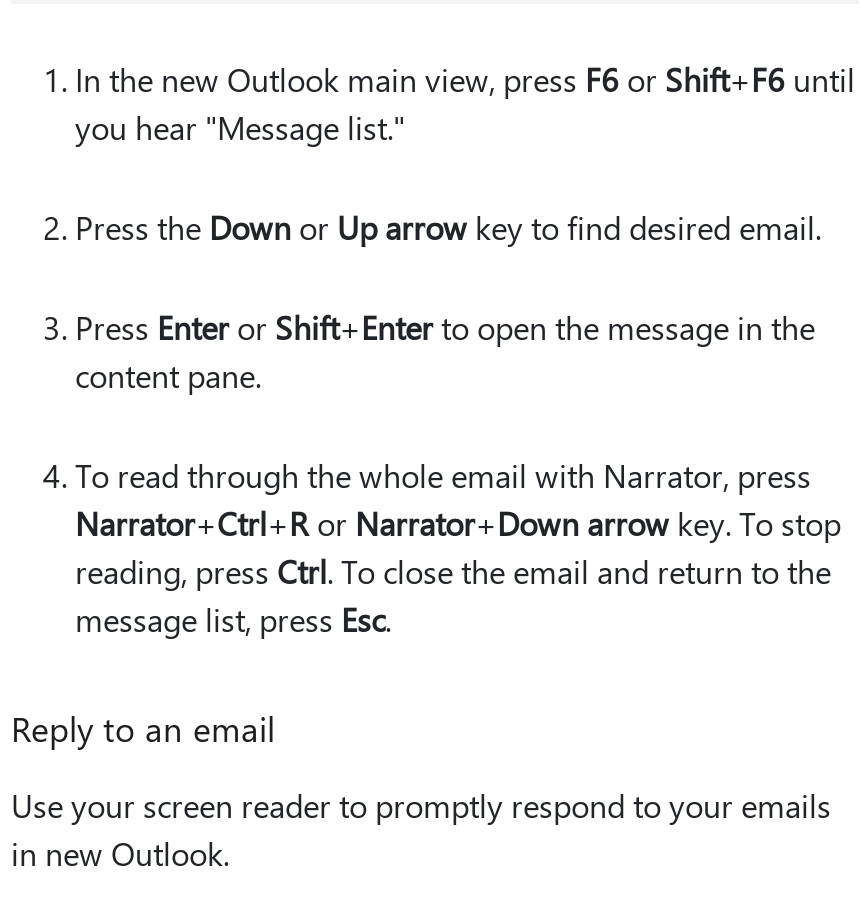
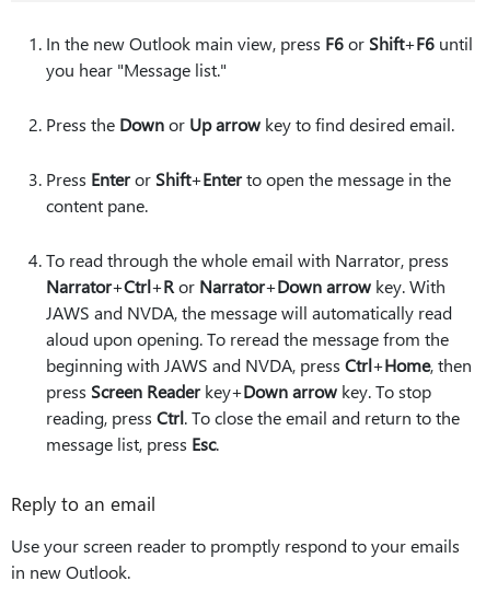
[75,502,841,544] Narrator+Ctrl+R or Narrator+Down arrow key. To stop -> [46,275,472,403] Narrator+Ctrl+R or Narrator+Down arrow key. With | JAWS and NVDA, the message will automatically read | aloud upon opening. To reread the message from the | beginning with JAWS and NVDA, press Ctrl+Home, then | press Screen Reader key+Down arrow key. To stop

